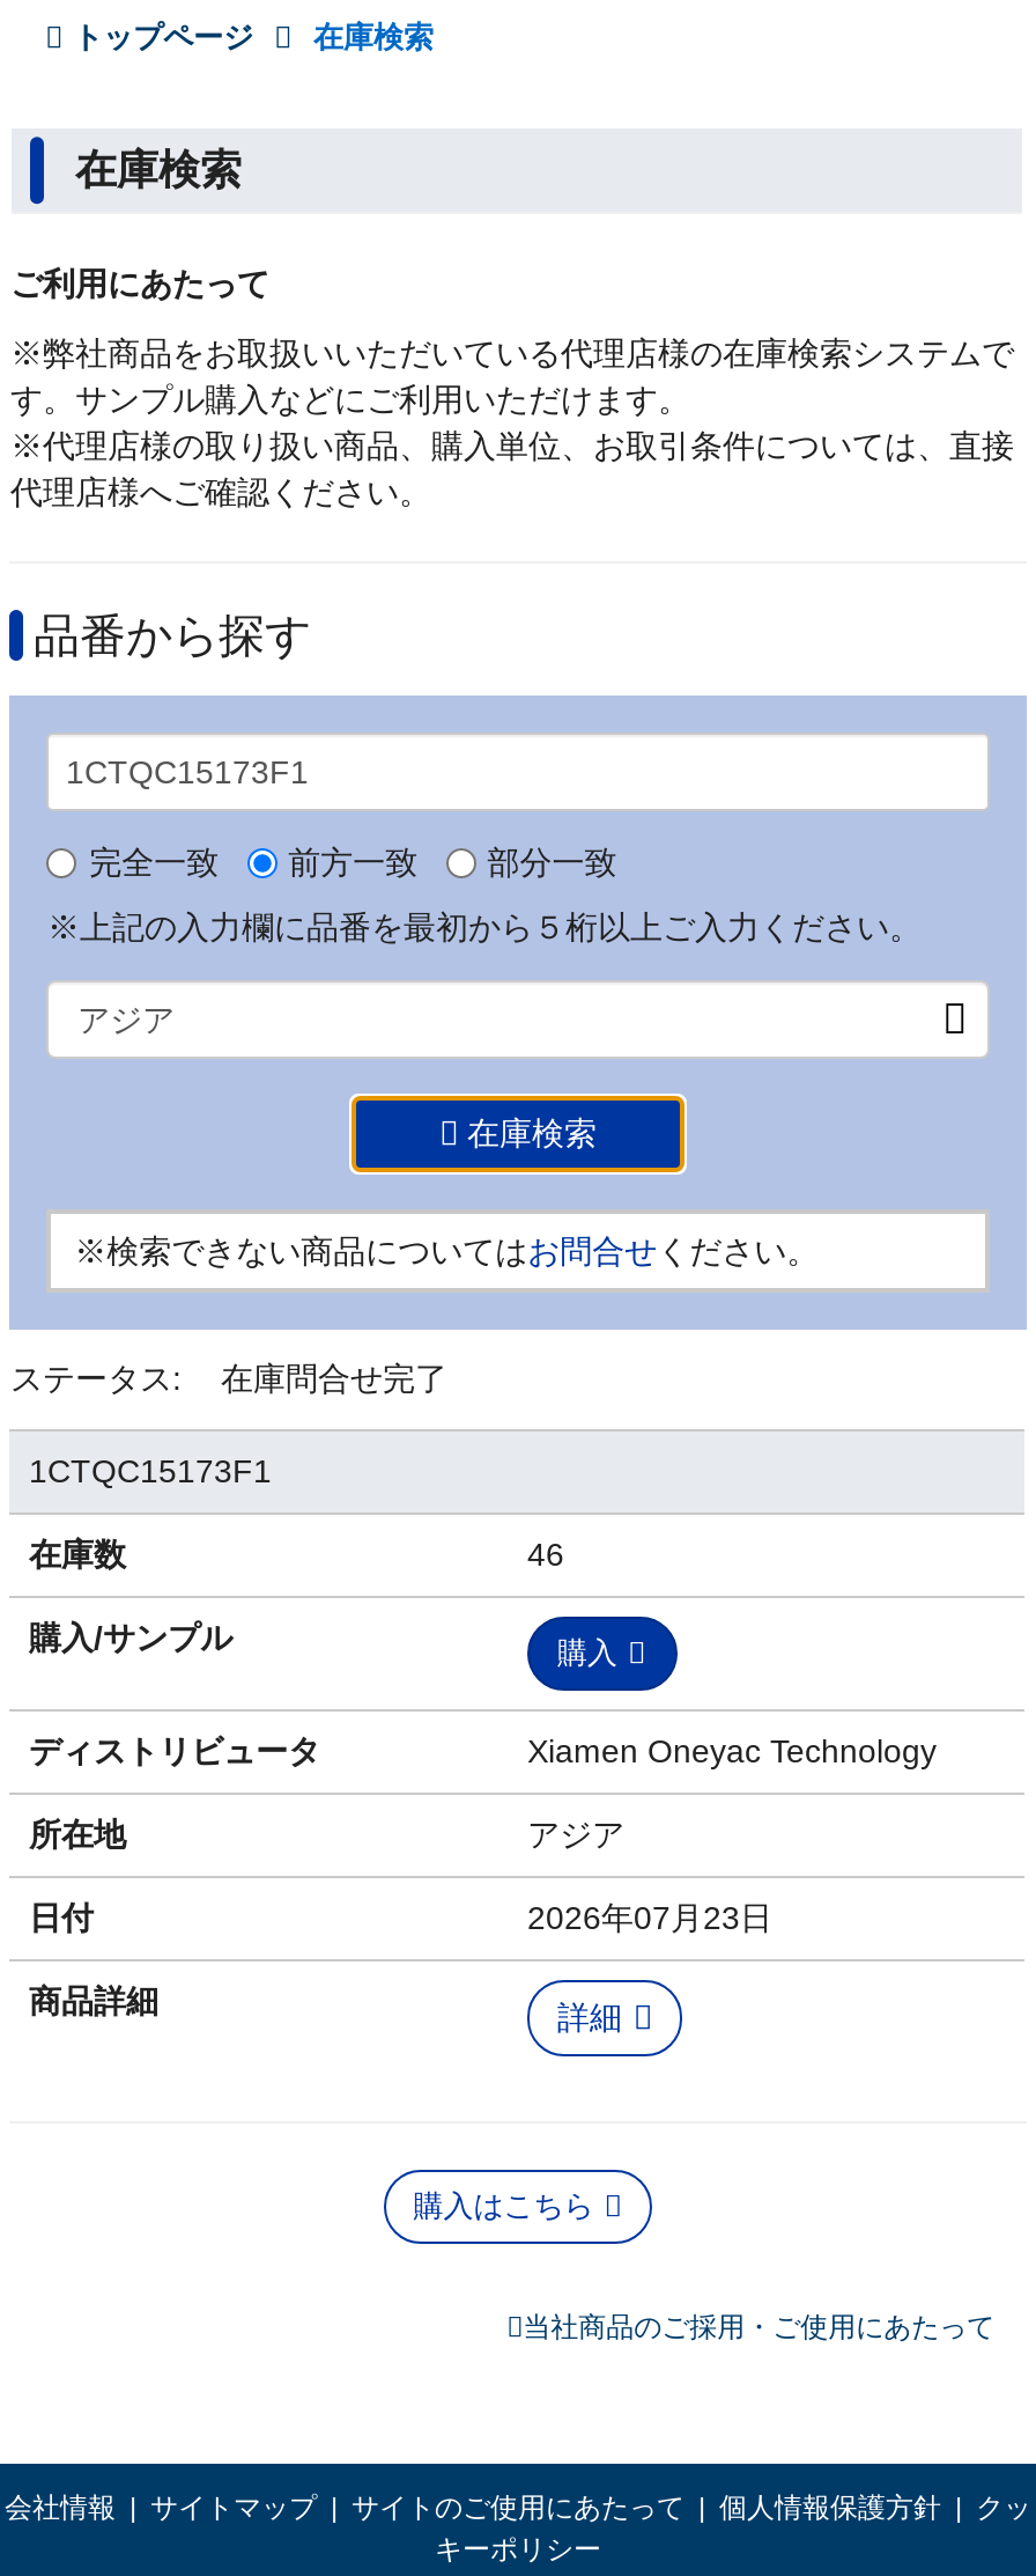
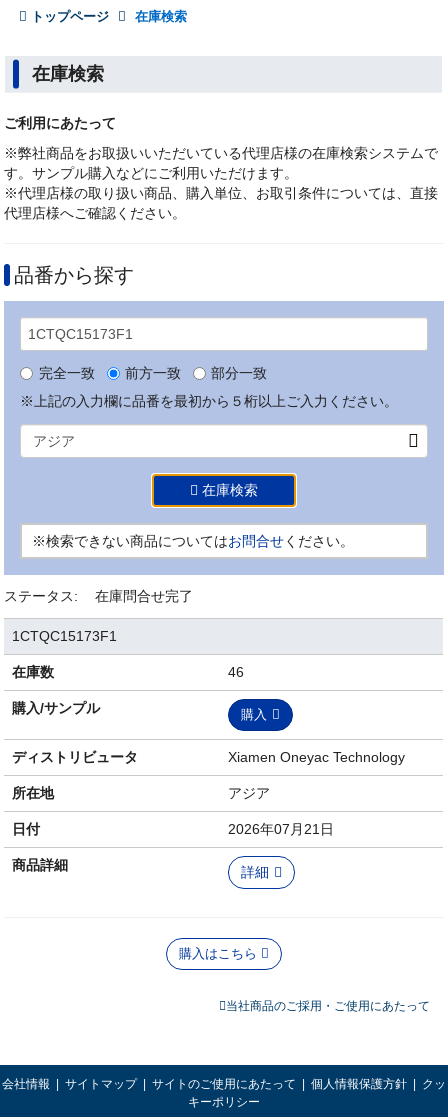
[527,1900,772,1937] 2026年07月23日 -> [228,821,334,837] 2026年07月21日

